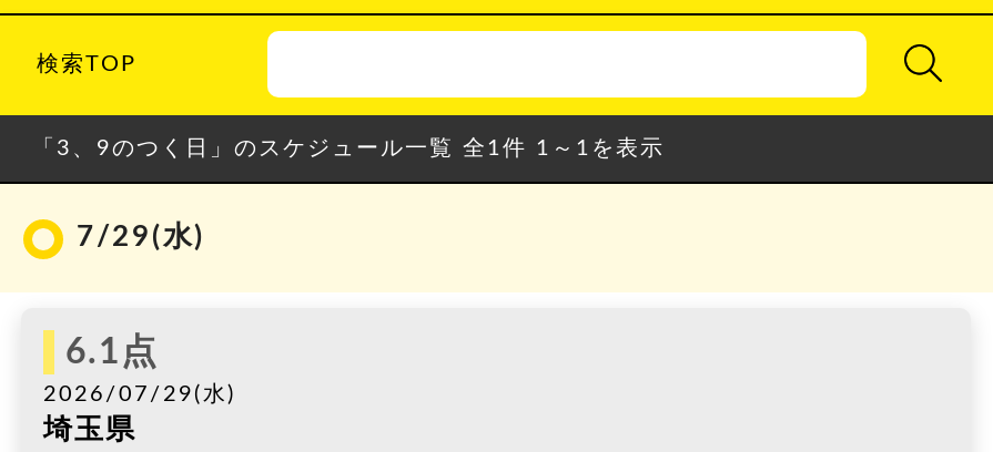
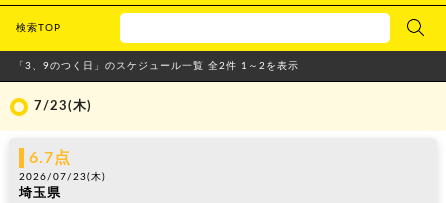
[32,137,665,160] 「3、9のつく日」のスケジュール一覧 全1件 1～1を表示 -> [14,61,299,71] 「3、9のつく日」のスケジュール一覧 全2件 1～2を表示
[77,224,205,253] 7/29(水) -> [34,100,92,113] 7/23(木)
[43,335,236,405] 6.1点 | 2026/07/29(水) -> [19,150,106,182] 6.7点 | 2026/07/23(木)

